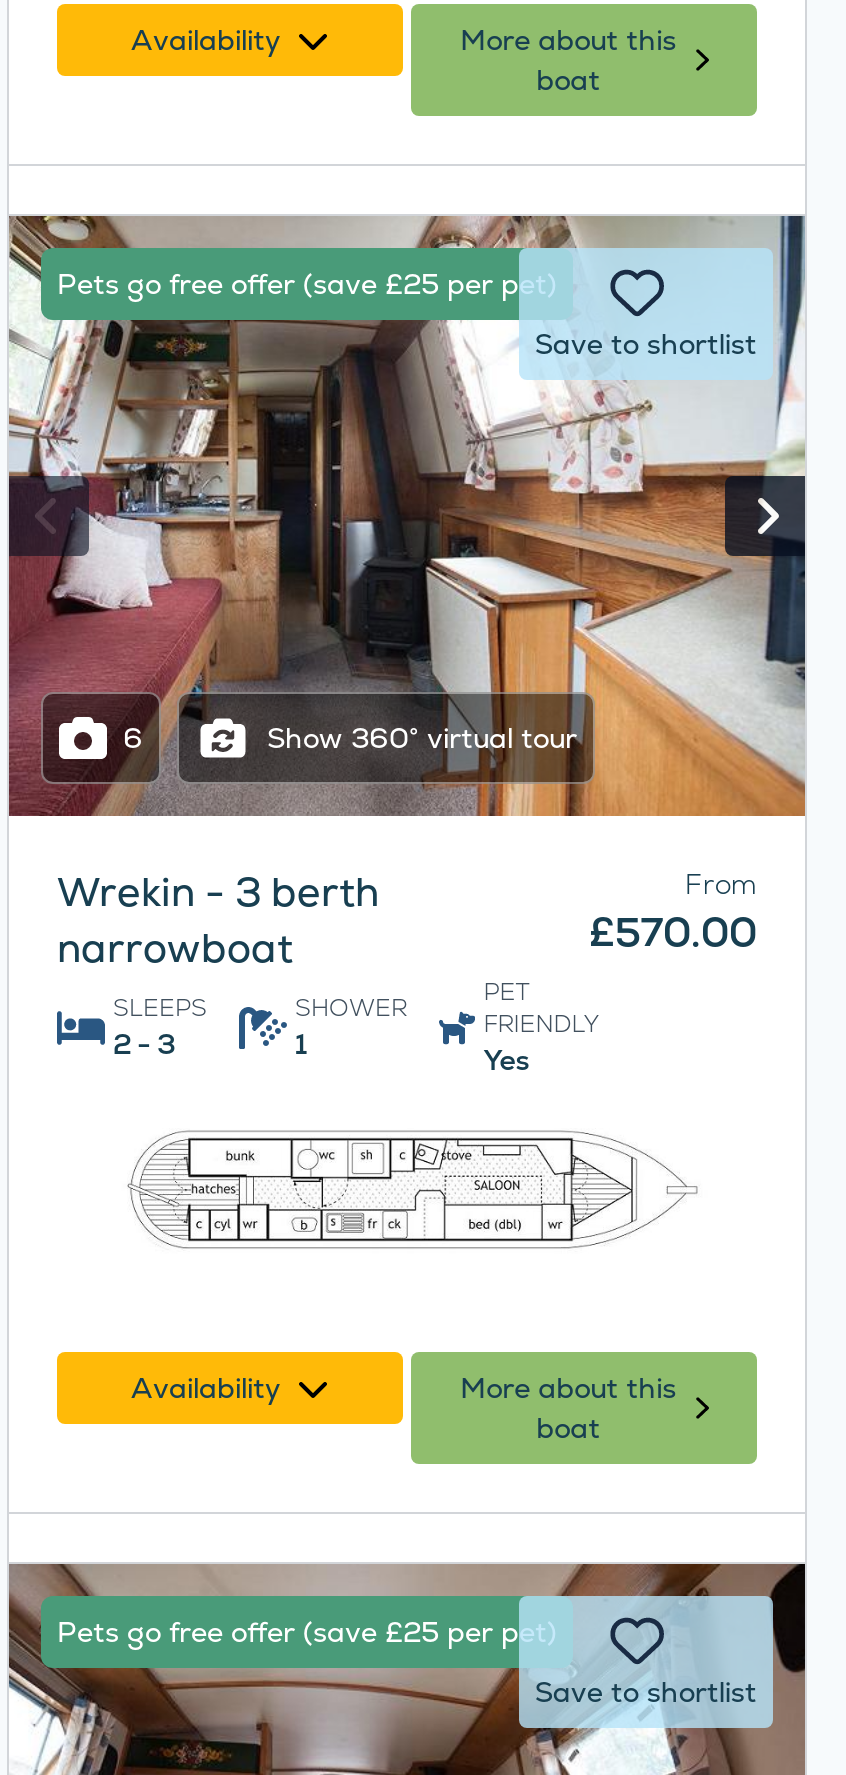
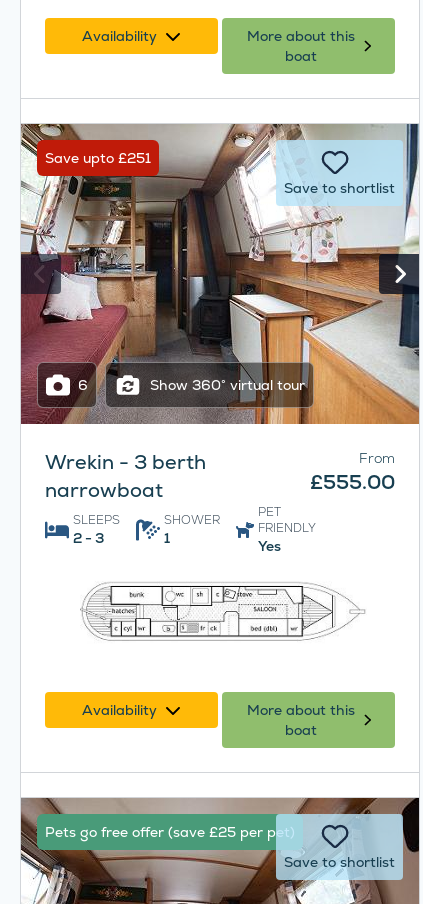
[57,266,557,302] Pets go free offer (save £25 per pet) -> [45,149,151,167] Save upto £251
[589,906,757,958] £570.00 -> [310,469,395,495] £555.00

